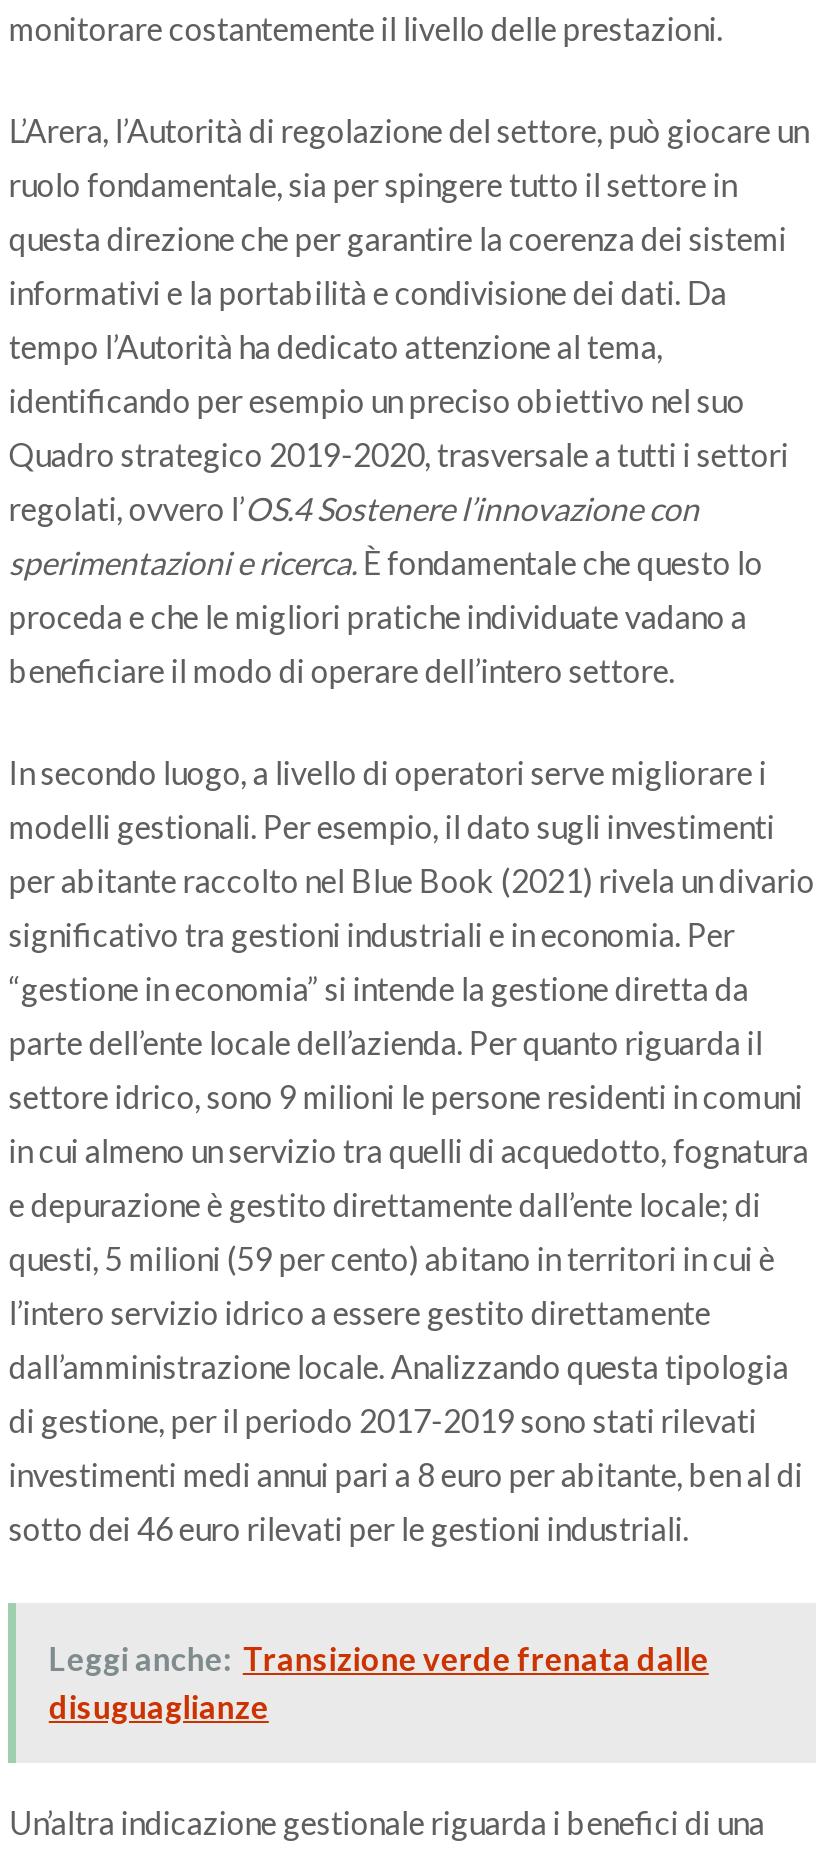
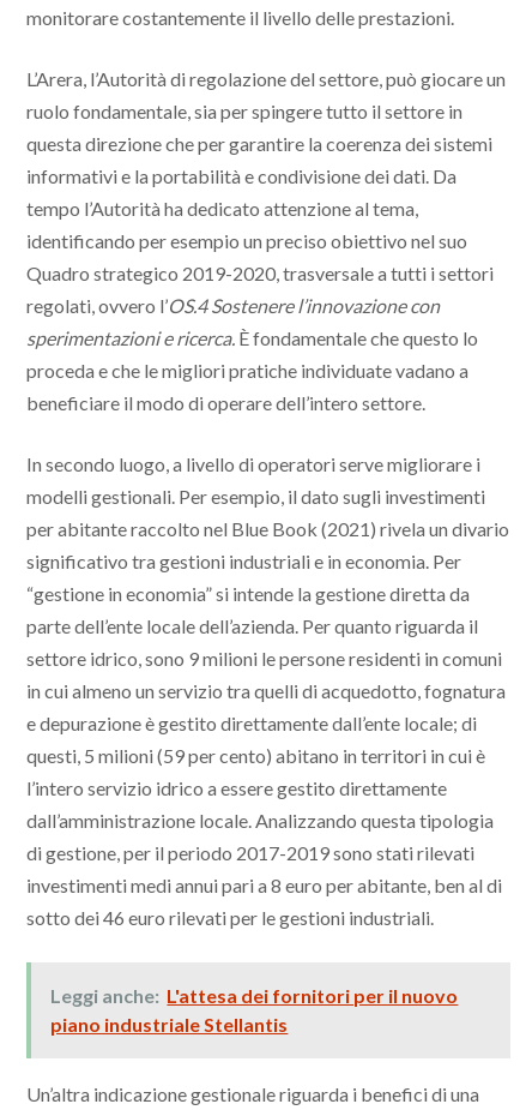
[49,1638,709,1724] Leggi anche: Transizione verde frenata dalle | disuguaglianze -> [51,984,458,1035] Leggi anche: L'attesa dei fornitori per il nuovo | piano industriale Stellantis

